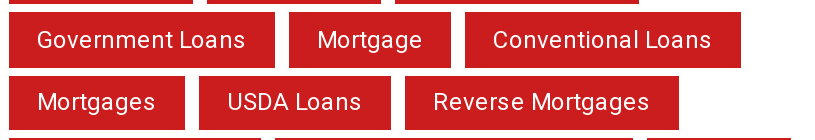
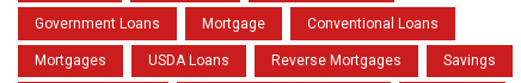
none -> [443,53,496,69] Savings

